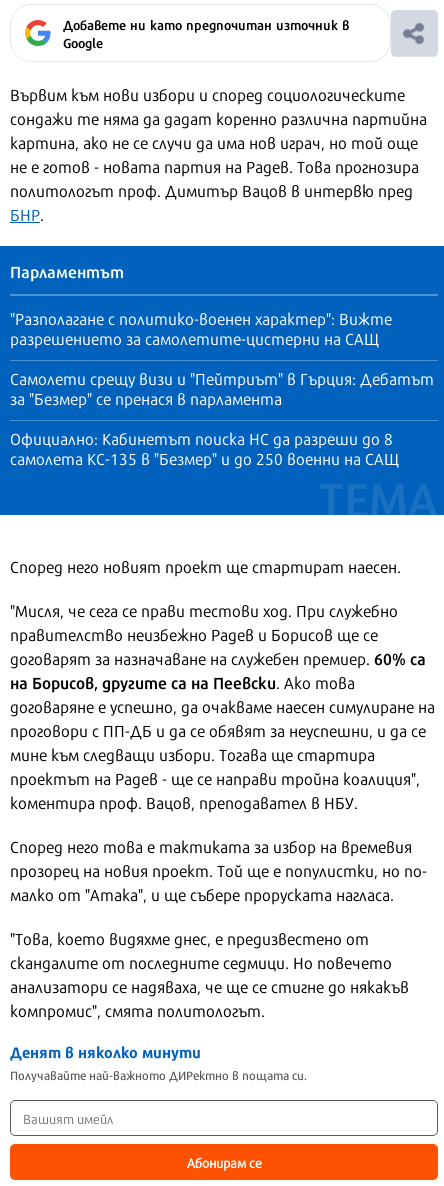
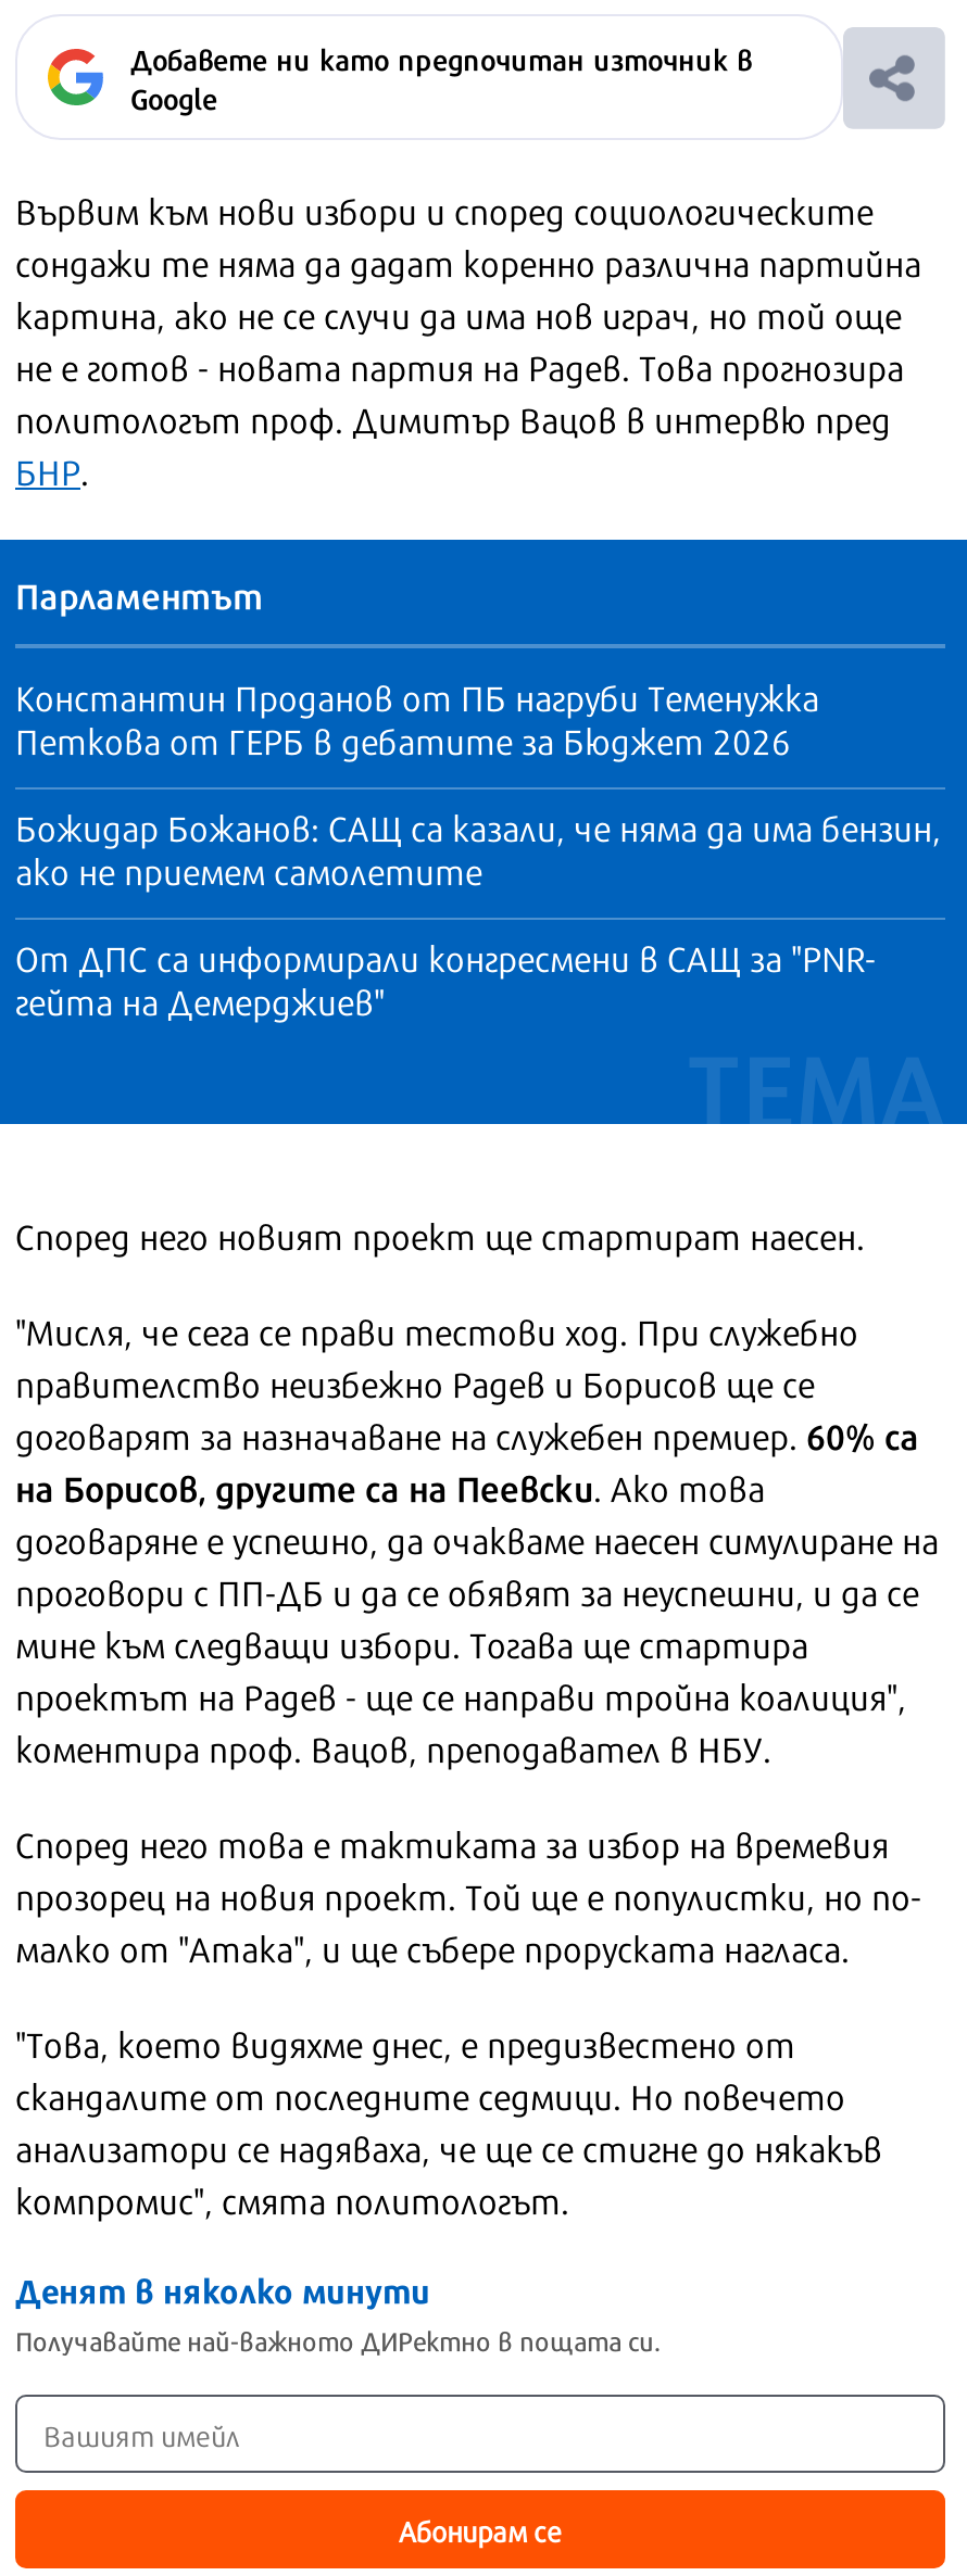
[10,306,392,350] "Разполагане с политико-военен характер": Вижте | разрешението за самолетите-цистерни на САЩ -> [15,670,819,766] Константин Проданов от ПБ нагруби Теменужка | Петкова от ГЕРБ в дебатите за Бюджет 2026
[10,366,434,410] Самолети срещу визи и "Пейтриът" в Гърция: Дебатът | за "Безмер" се пренася в парламента -> [15,800,941,896] Божидар Божанов: САЩ са казали, че няма да има бензин, | ако не приемем самолетите
[10,426,399,470] Официално: Кабинетът поиска НС да разреши до 8 | самолета КС-135 в "Безмер" и до 250 военни на САЩ -> [15,931,876,1026] От ДПС са информирали конгресмени в САЩ за "PNR- | гейта на Демерджиев"

